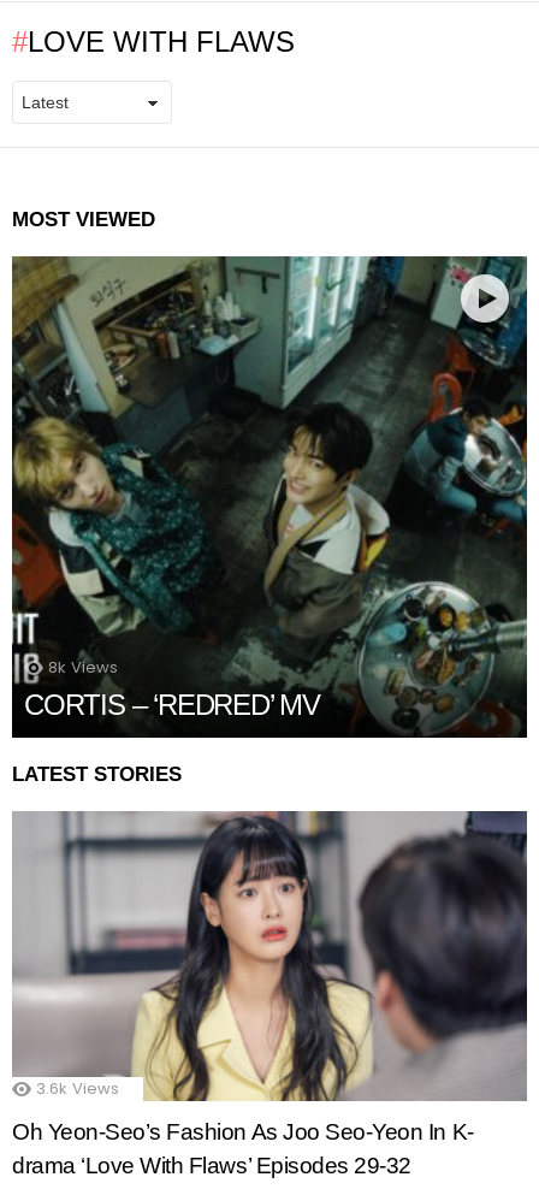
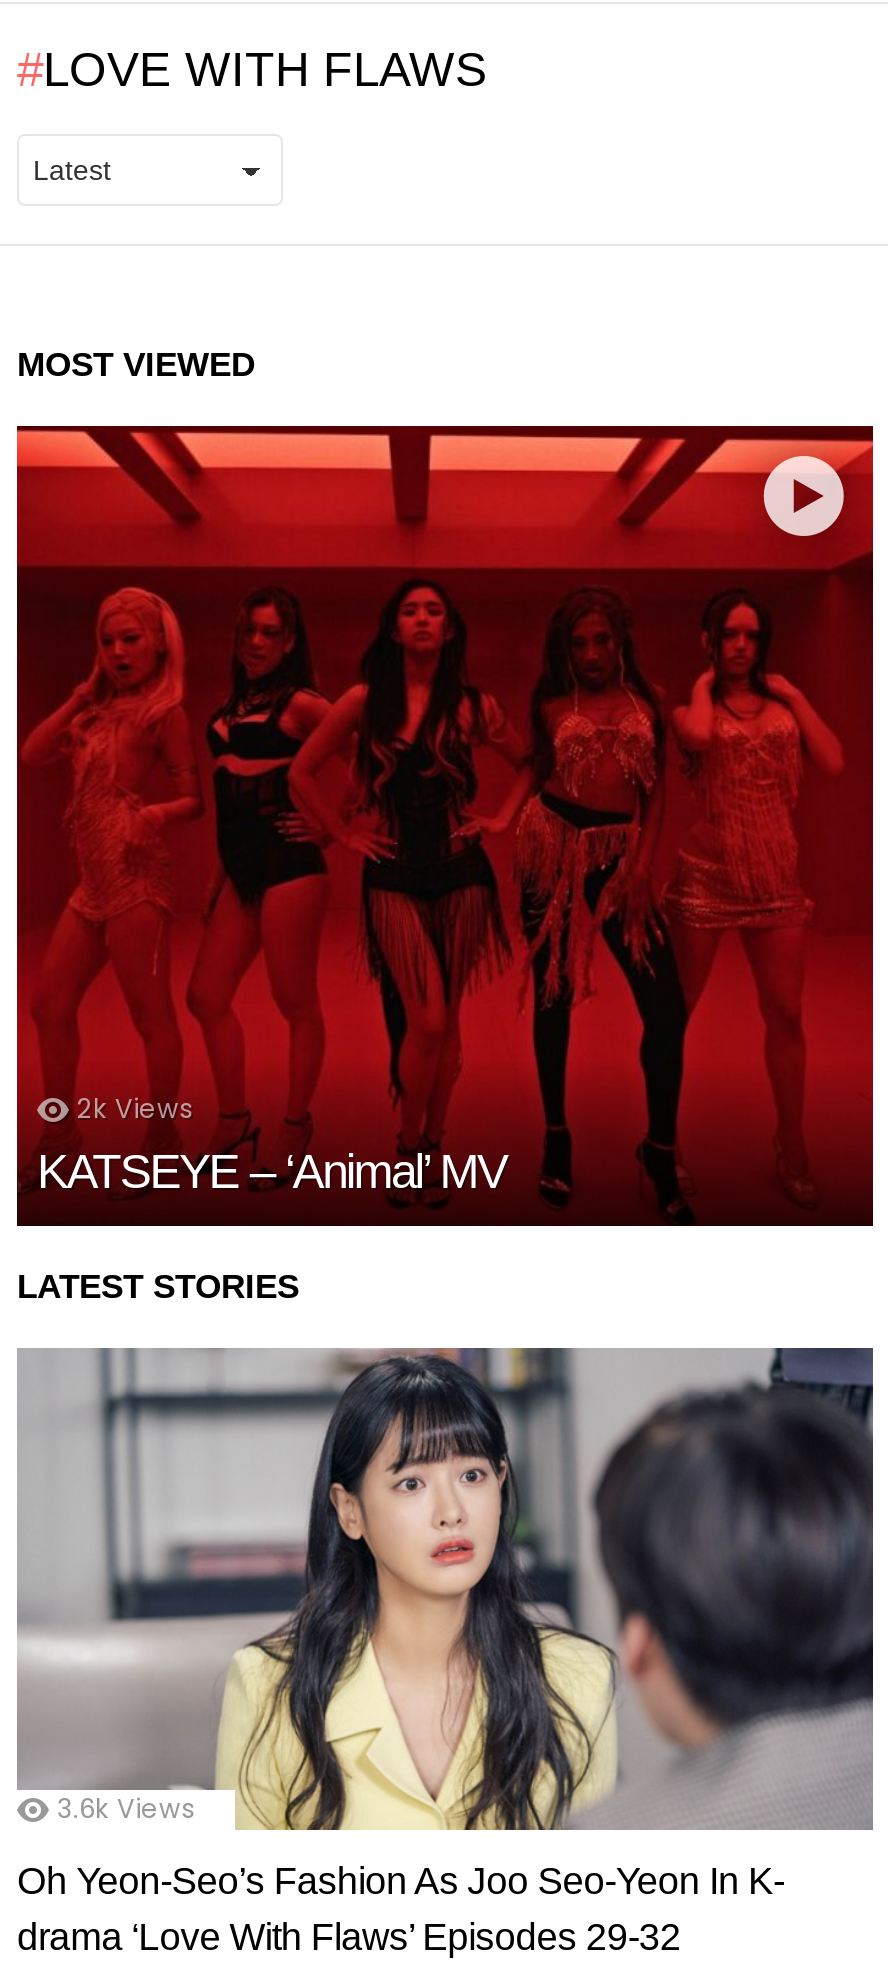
[11,255,528,739] [image] | 8k Views -> [15,423,875,1229] [image] | 2k Views
[24,688,320,721] CORTIS – ‘REDRED’ MV -> [37,1143,507,1197] KATSEYE – ‘Animal’ MV

